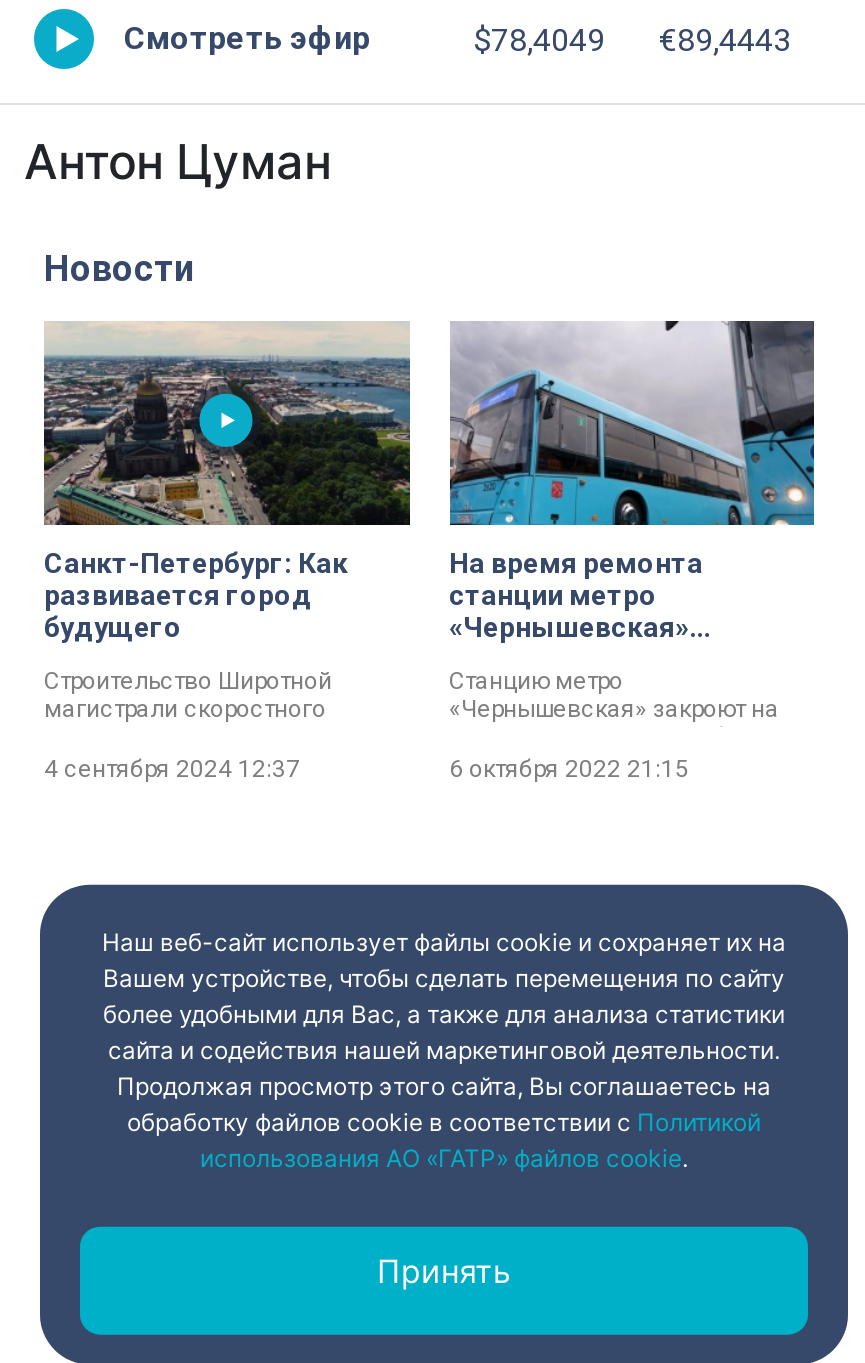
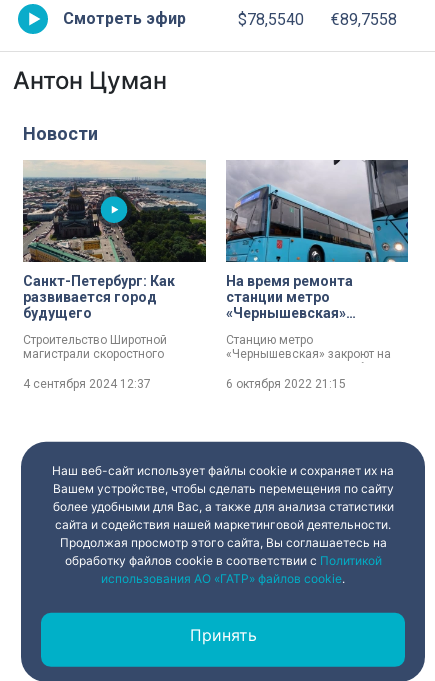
[473,20,605,58] $78,4049 -> [237,9,303,28] $78,5540
[659,20,791,58] €89,4443 -> [330,9,396,28] €89,7558

